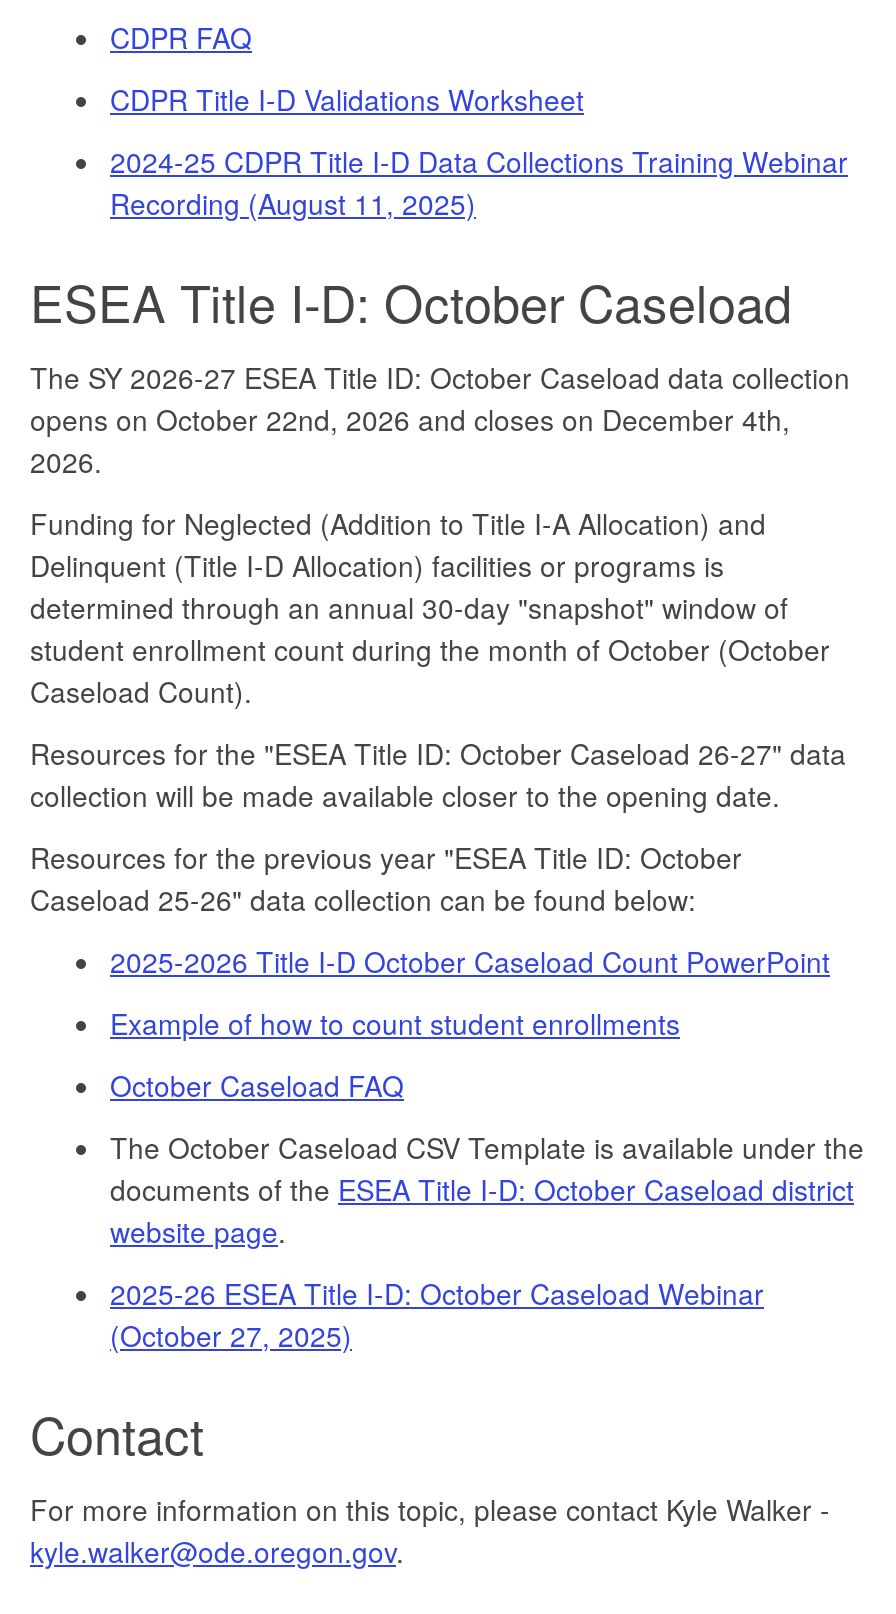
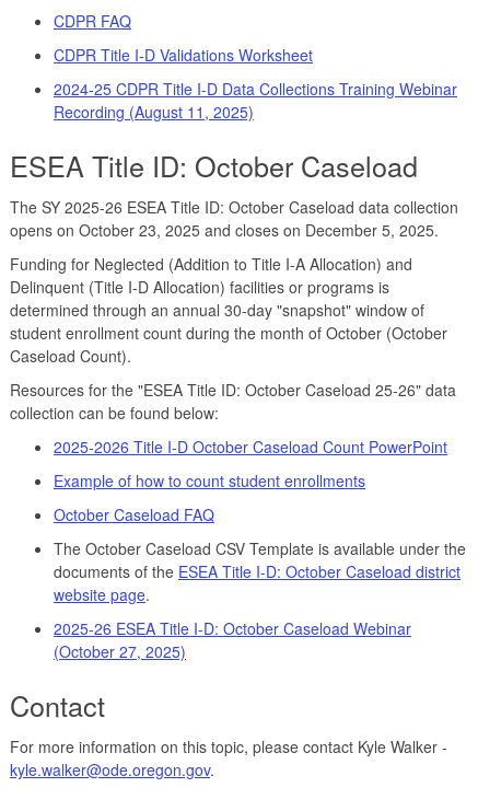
[30,265,850,481] ESEA Title I-D: October Caseload | The SY 2026-27 ESEA Title ID: October Caseload data collection | opens on October 22nd, 2026 and closes on December 4th, | 2026. -> [10,145,458,241] ESEA Title ID: October Caseload | The SY 2025-26 ESEA Title ID: October Caseload data collection | opens on October 23, 2025 and closes on December 5, 2025.
[30,733,846,919] Resources for the "ESEA Title ID: October Caseload 26-27" data | collection will be made available closer to the opening date. | Resources for the previous year "ESEA Title ID: October | Caseload 25-26" data collection can be found below: -> [10,379,456,423] Resources for the "ESEA Title ID: October Caseload 25-26" data | collection can be found below:

